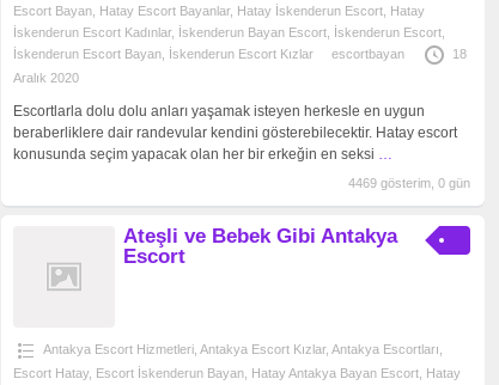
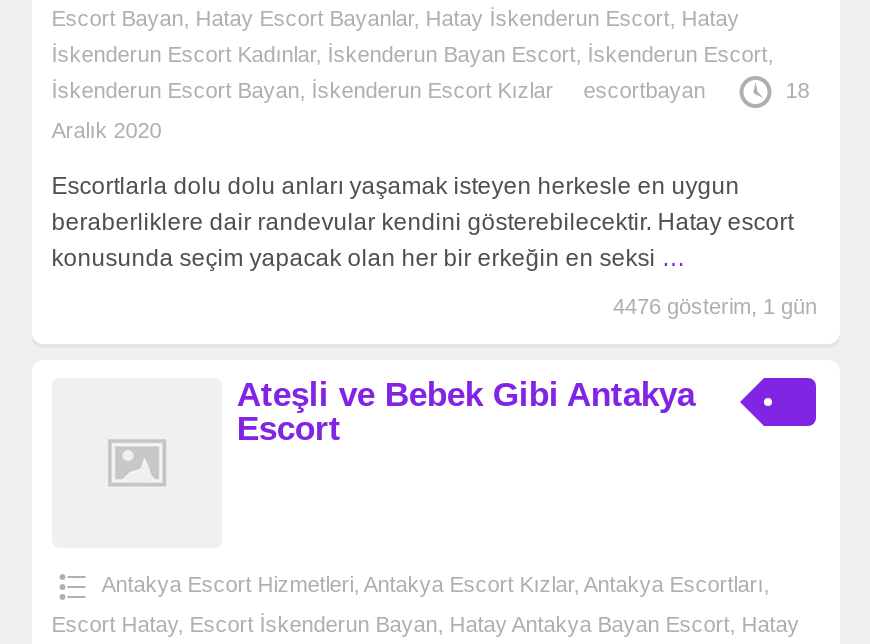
[349,176,471,191] 4469 gösterim, 0 gün -> [613,295,817,319] 4476 gösterim, 1 gün

